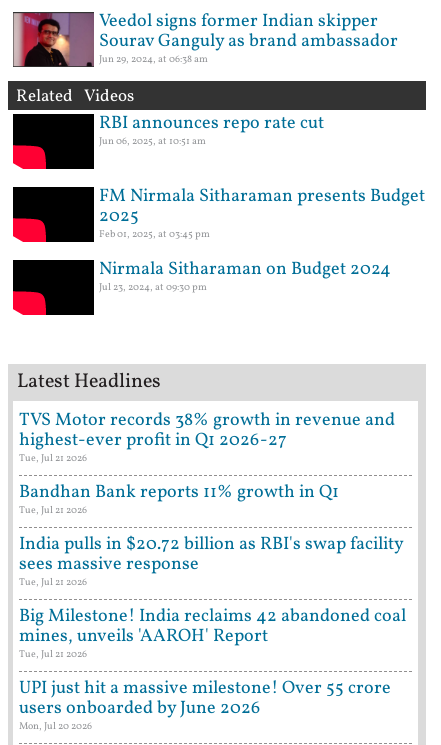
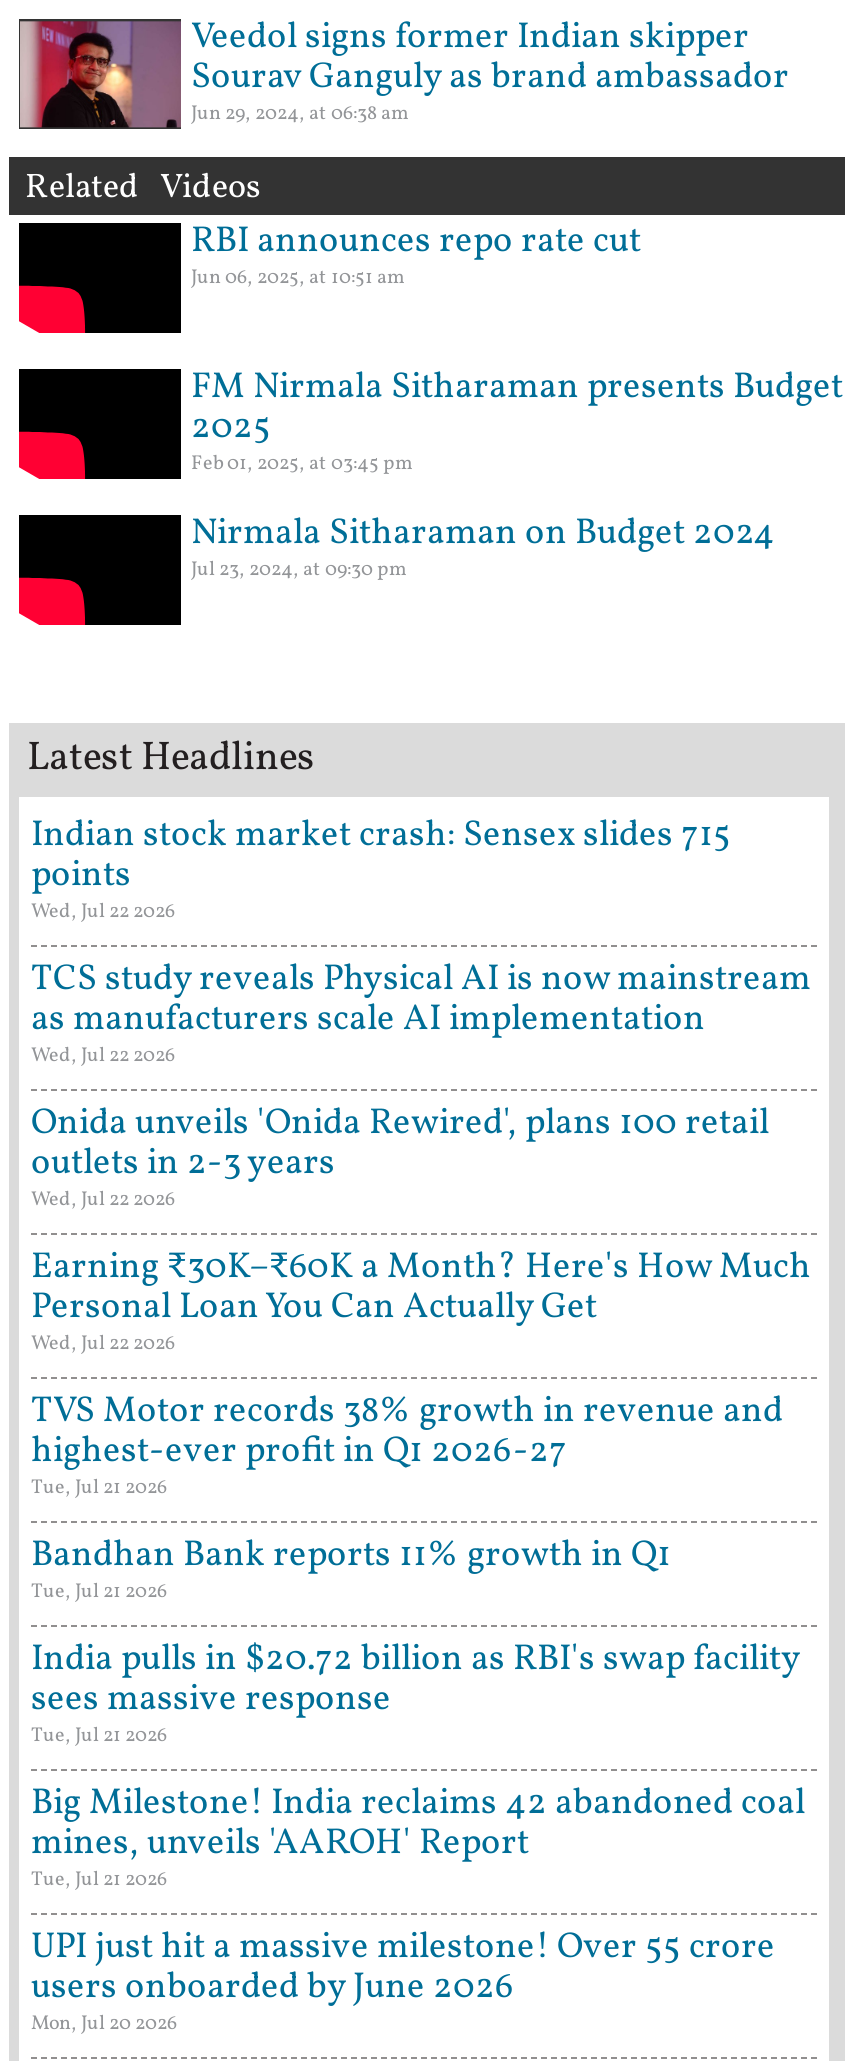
none -> [31,812,811,1358] Indian stock market crash: Sensex slides 715 | points | Wed, Jul 22 2026 | TCS study reveals Physical AI is now mainstream | as manufacturers scale AI implementation | Wed, Jul 22 2026 | Onida unveils 'Onida Rewired', plans 100 retail | outlets in 2-3 years | Wed, Jul 22 2026 | Earning ₹30K–₹60K a Month? Here's How Much | Personal Loan You Can Actually Get | Wed, Jul 22 2026

